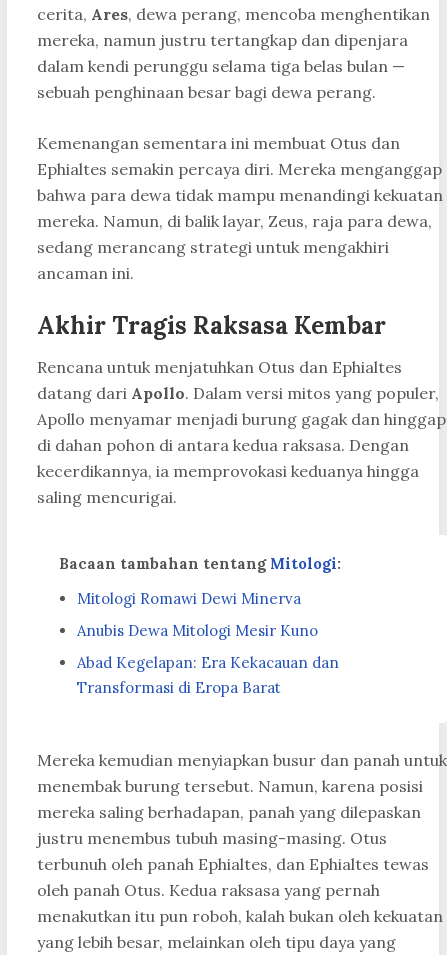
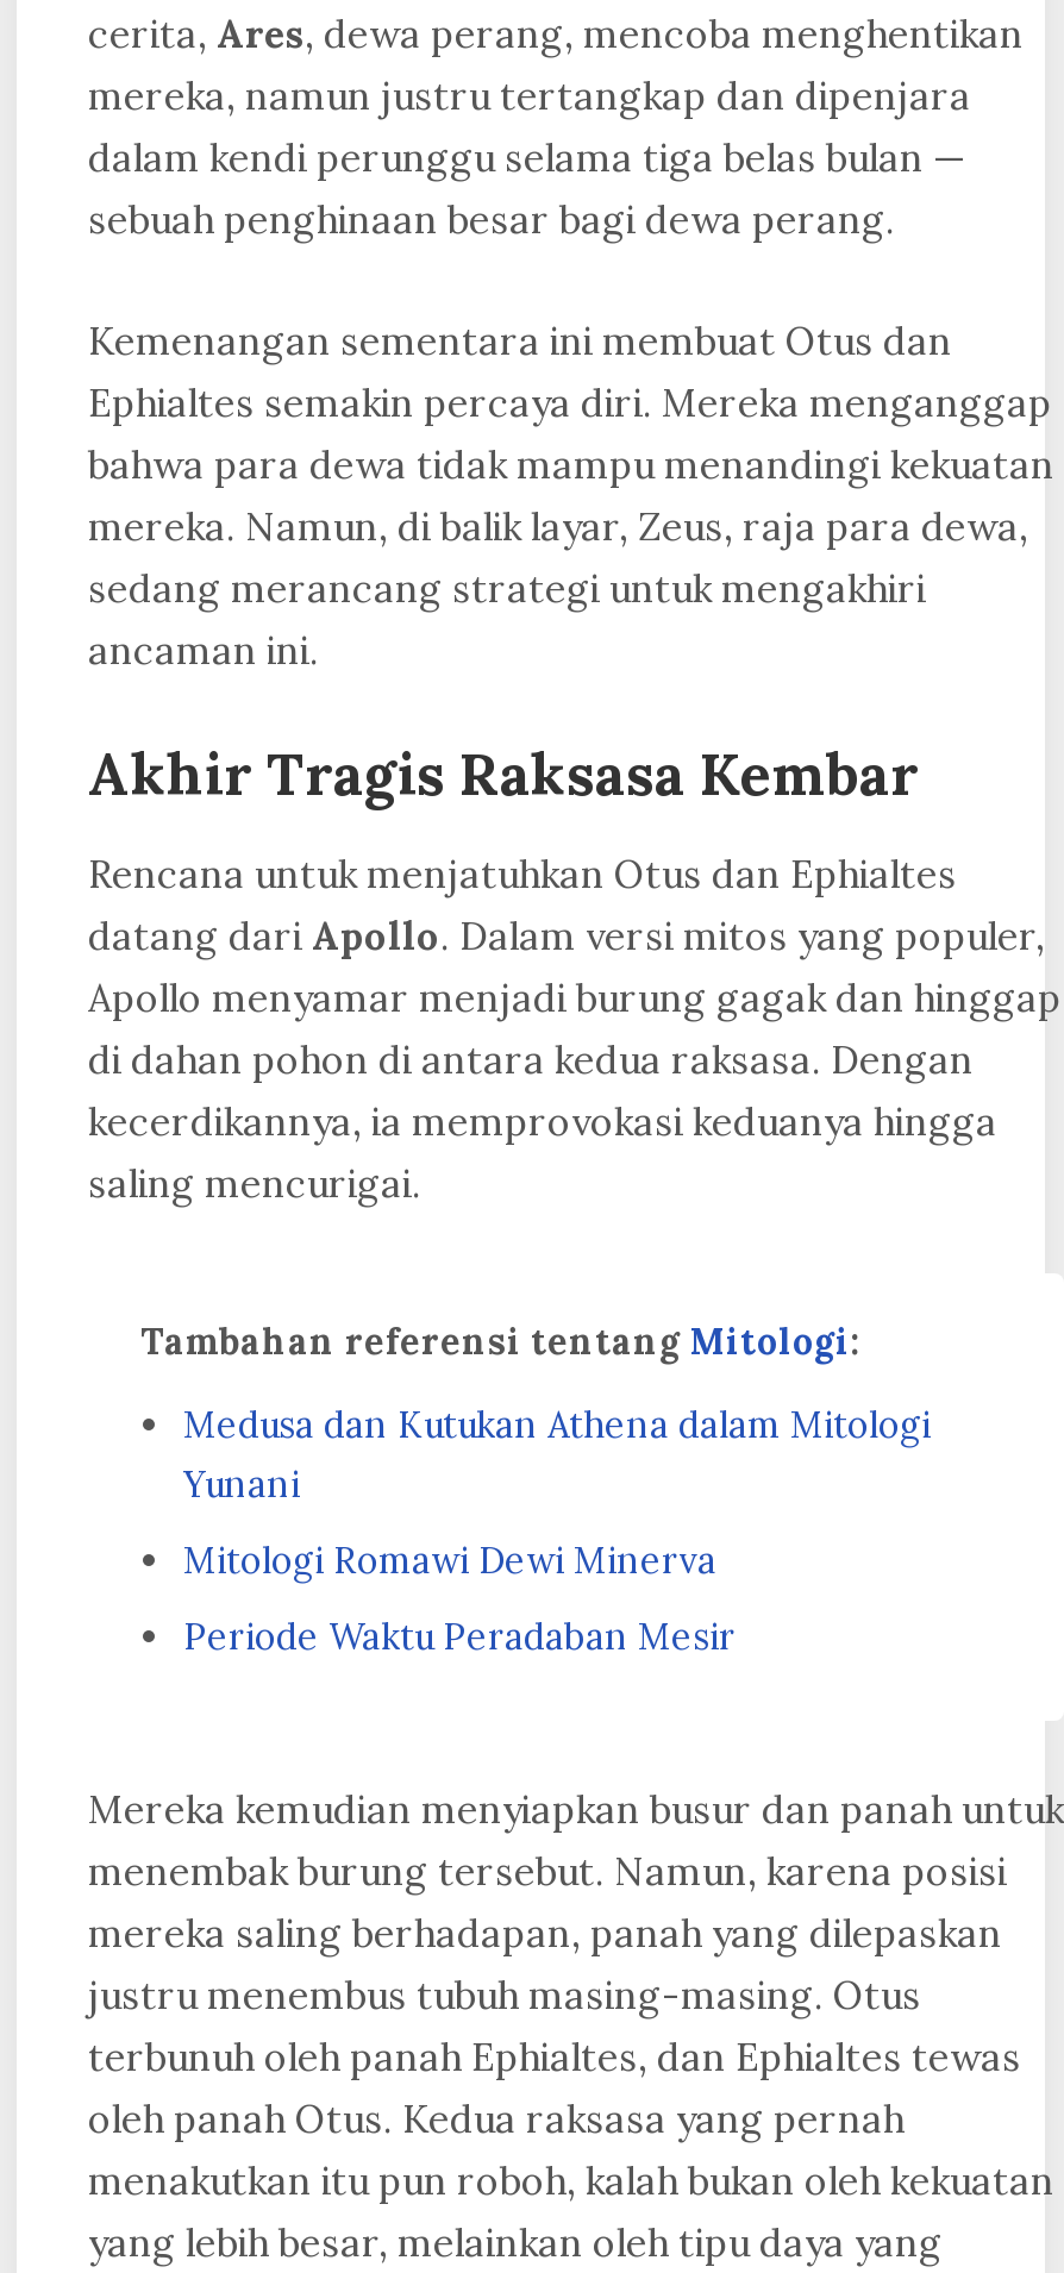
[59,553,341,572] Bacaan tambahan tentang Mitologi: -> [140,1317,931,1505] Tambahan referensi tentang Mitologi: | Medusa dan Kutukan Athena dalam Mitologi | Yunani
moved [77,588,301,607] -> [183,1536,716,1582]: Mitologi Romawi Dewi Minerva
[77,620,339,696] Anubis Dewa Mitologi Mesir Kuno | Abad Kegelapan: Era Kekacauan dan | Transformasi di Eropa Barat -> [183,1613,736,1658] Periode Waktu Peradaban Mesir

